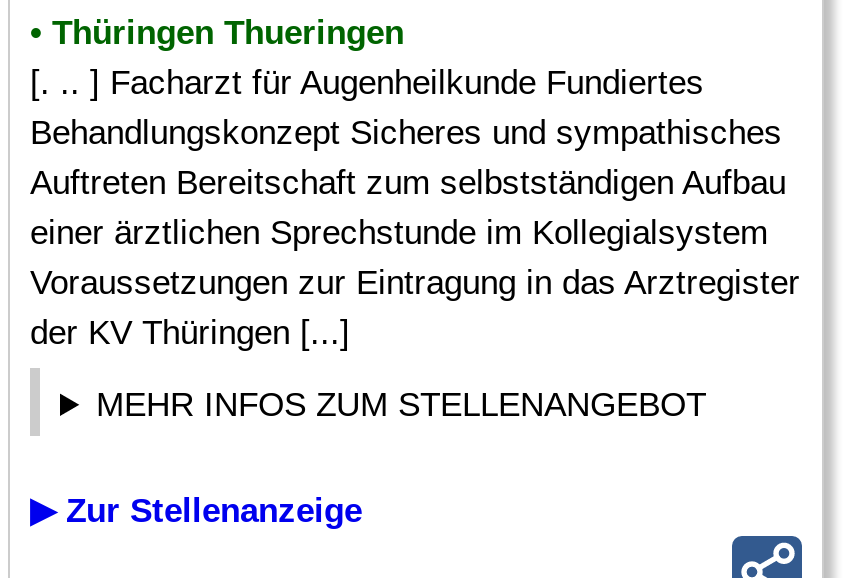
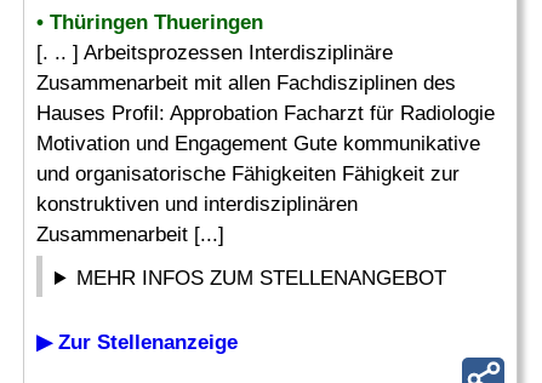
[30,64,800,352] [. .. ] Facharzt für Augenheilkunde Fundiertes | Behandlungskonzept Sicheres und sympathisches | Auftreten Bereitschaft zum selbstständigen Aufbau | einer ärztlichen Sprechstunde im Kollegialsystem | Voraussetzungen zur Eintragung in das Arztregister | der KV Thüringen [...] -> [36,41,495,246] [. .. ] Arbeitsprozessen Interdisziplinäre | Zusammenarbeit mit allen Fachdisziplinen des | Hauses Profil: Approbation Facharzt für Radiologie | Motivation und Engagement Gute kommunikative | und organisatorische Fähigkeiten Fähigkeit zur | konstruktiven und interdisziplinären | Zusammenarbeit [...]

